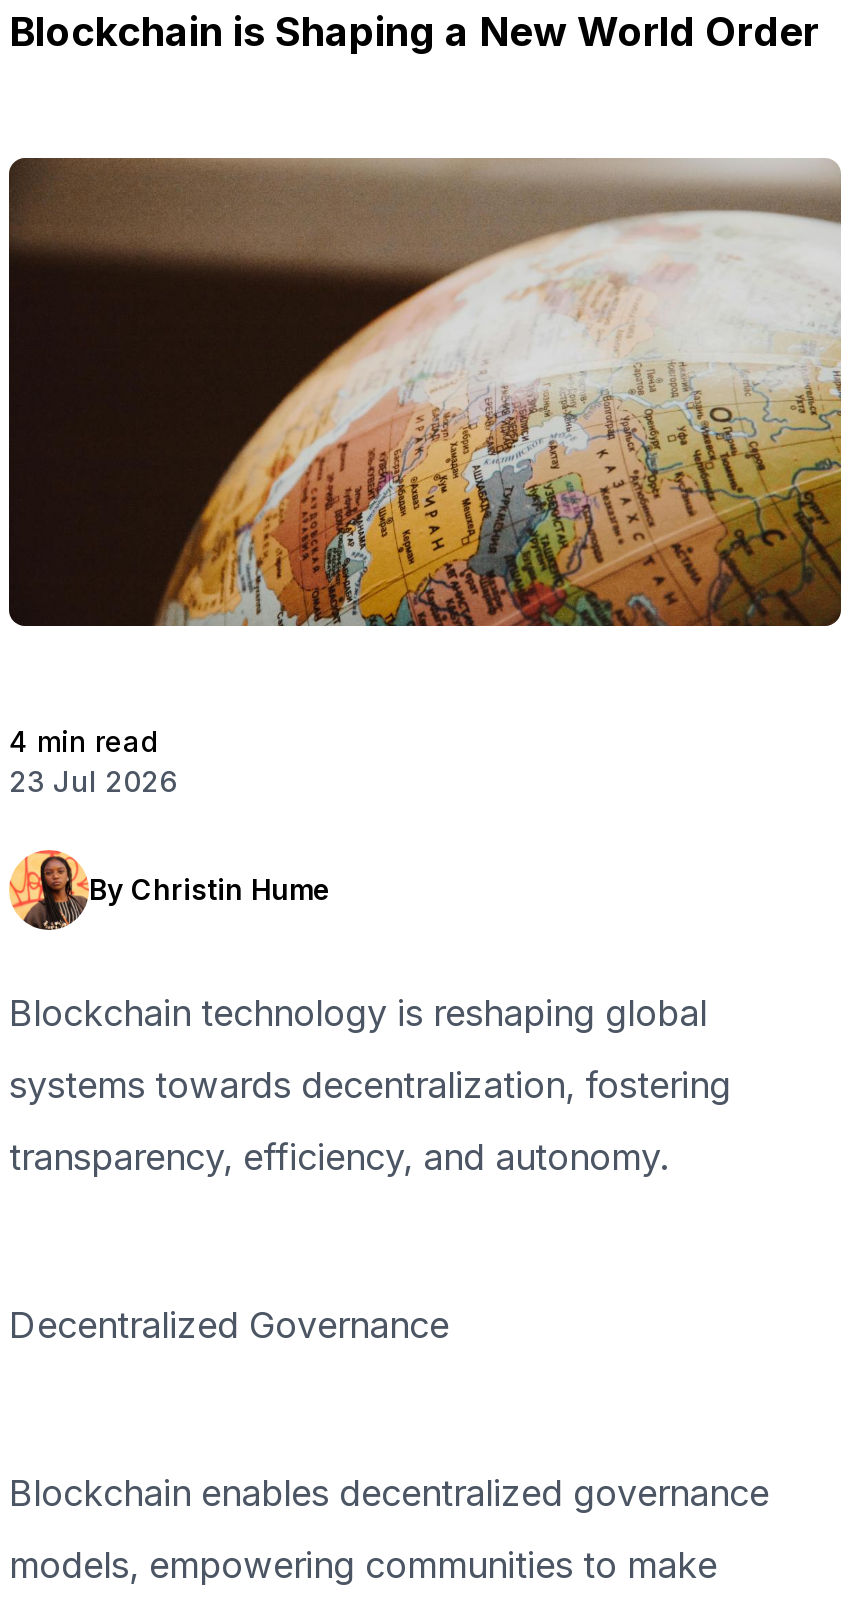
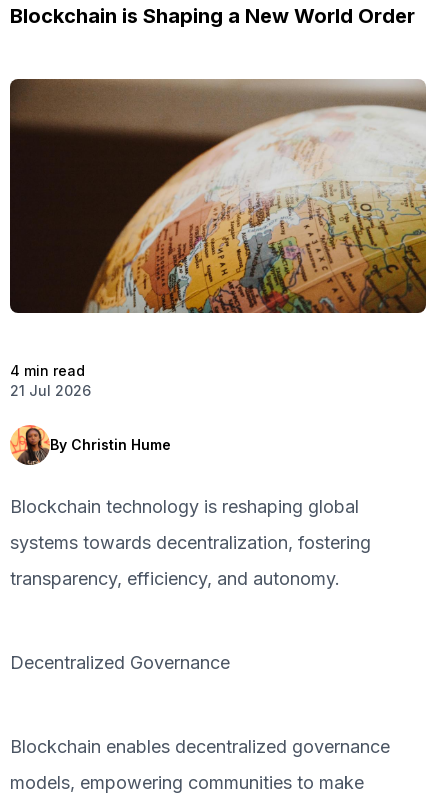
[9,764,177,798] 23 Jul 2026 -> [10,382,91,399] 21 Jul 2026

